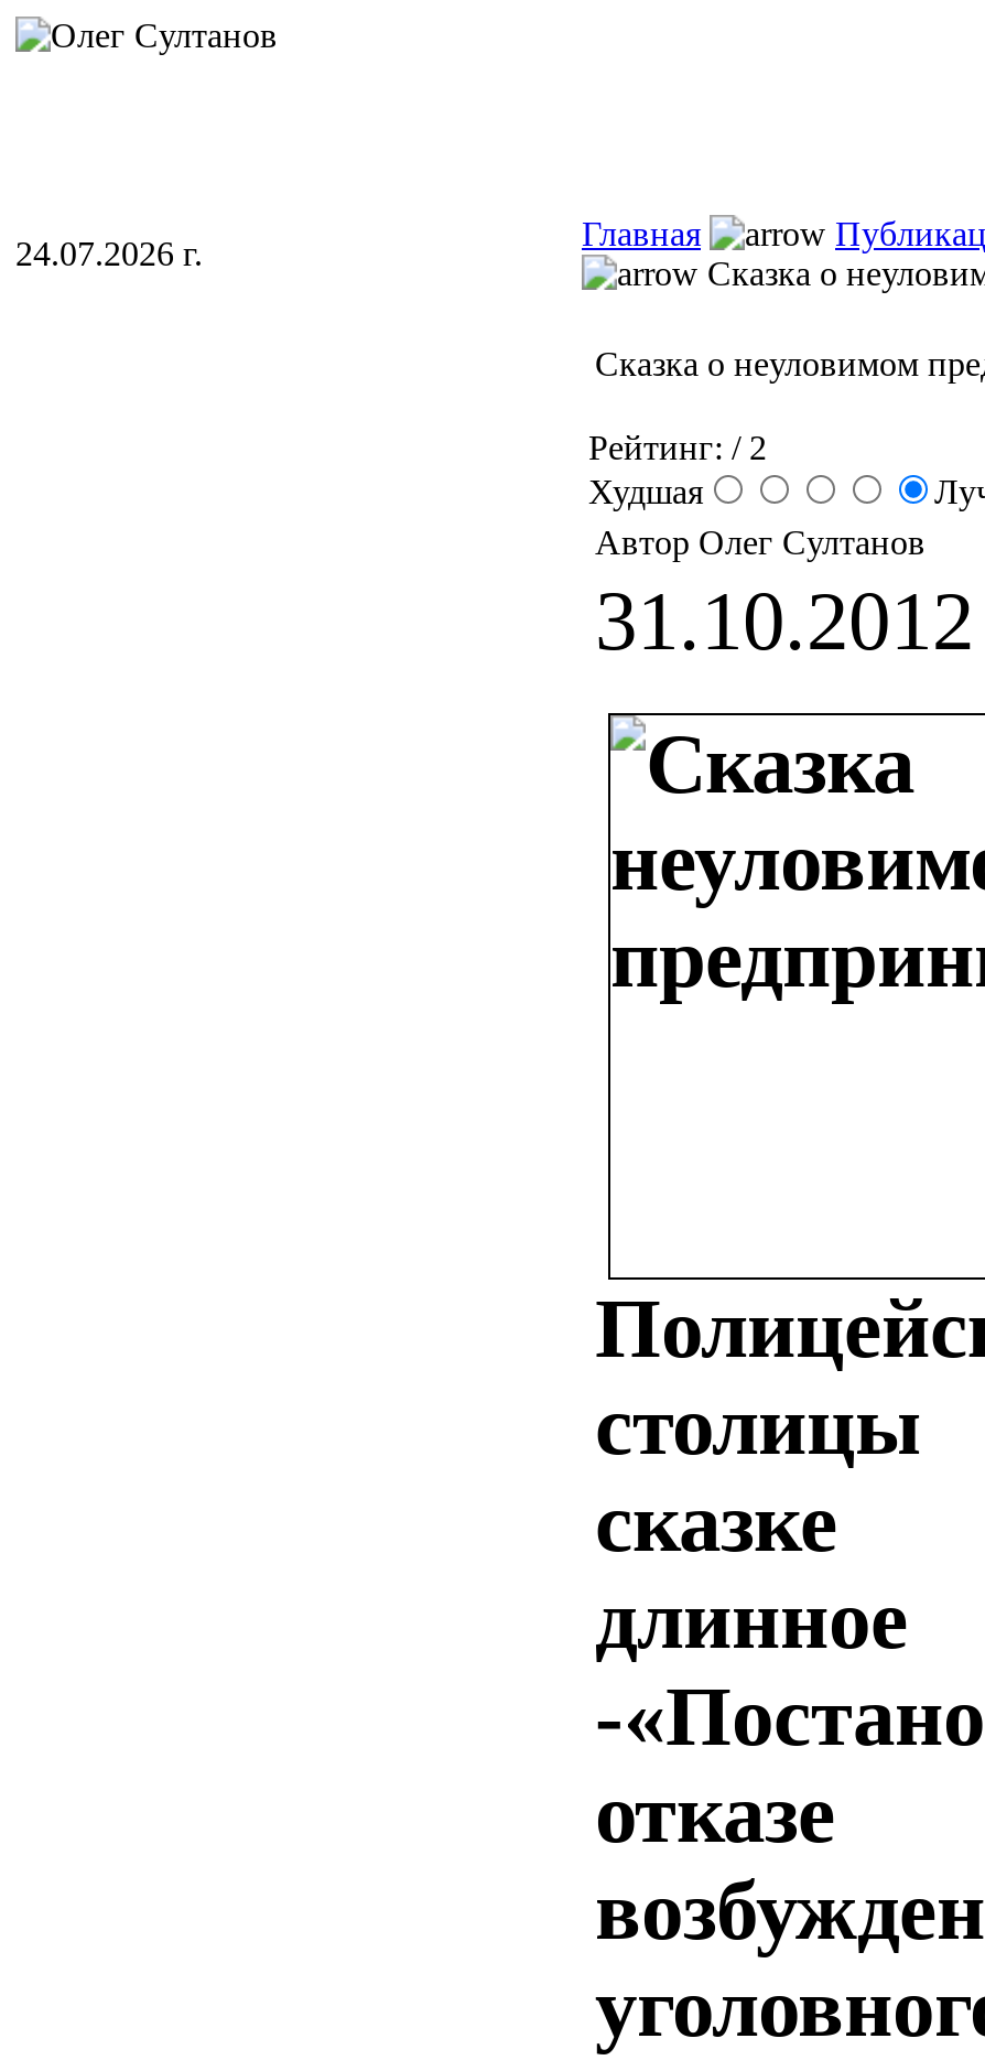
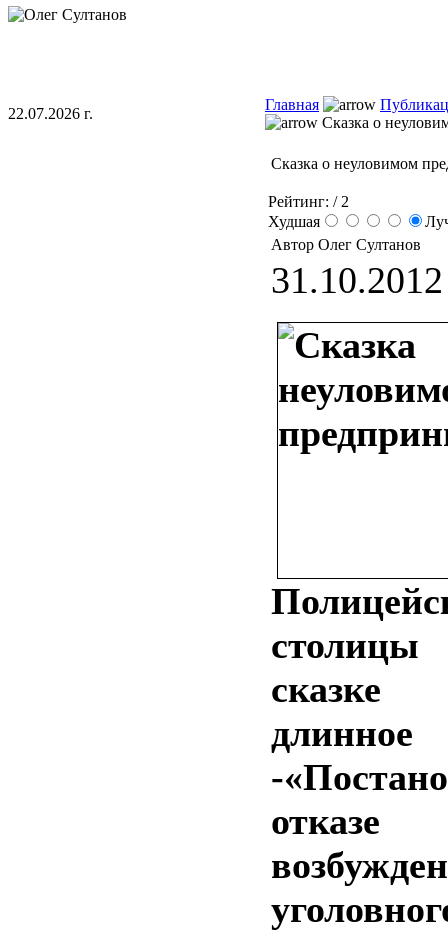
[15,235,203,272] 24.07.2026 г. -> [8,105,93,122] 22.07.2026 г.

